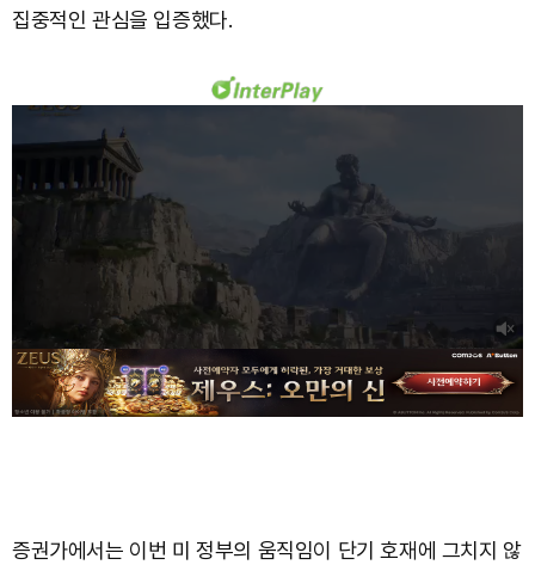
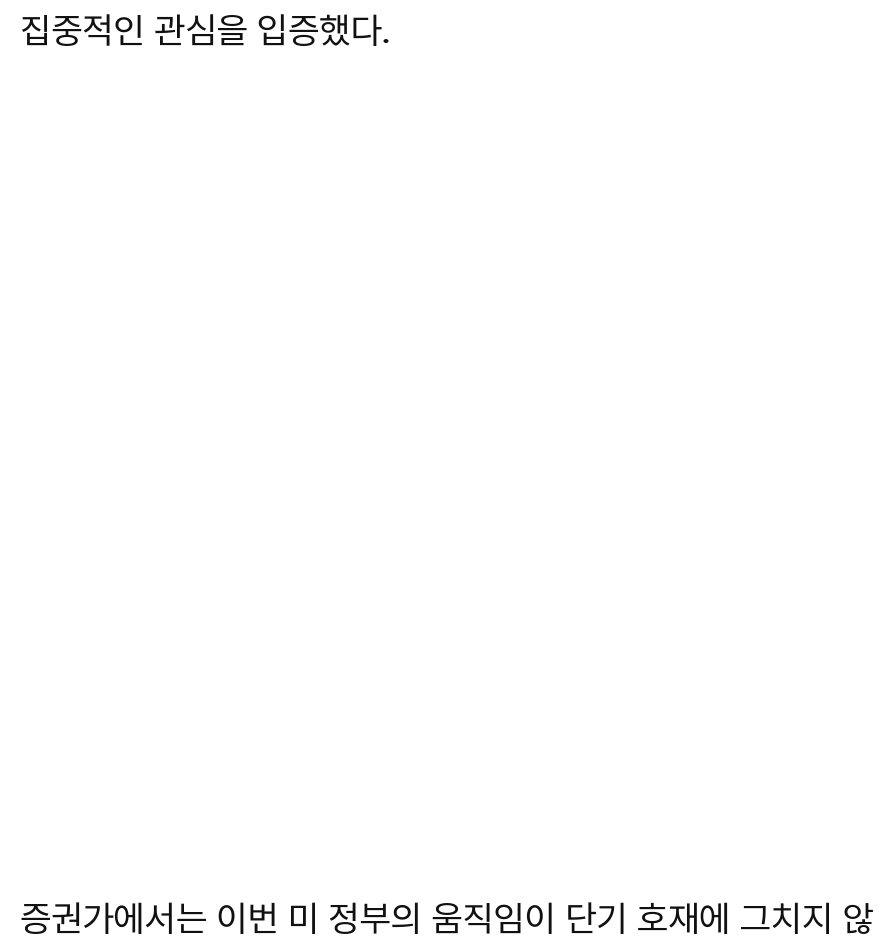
[11,75,524,418] [image] -> none

